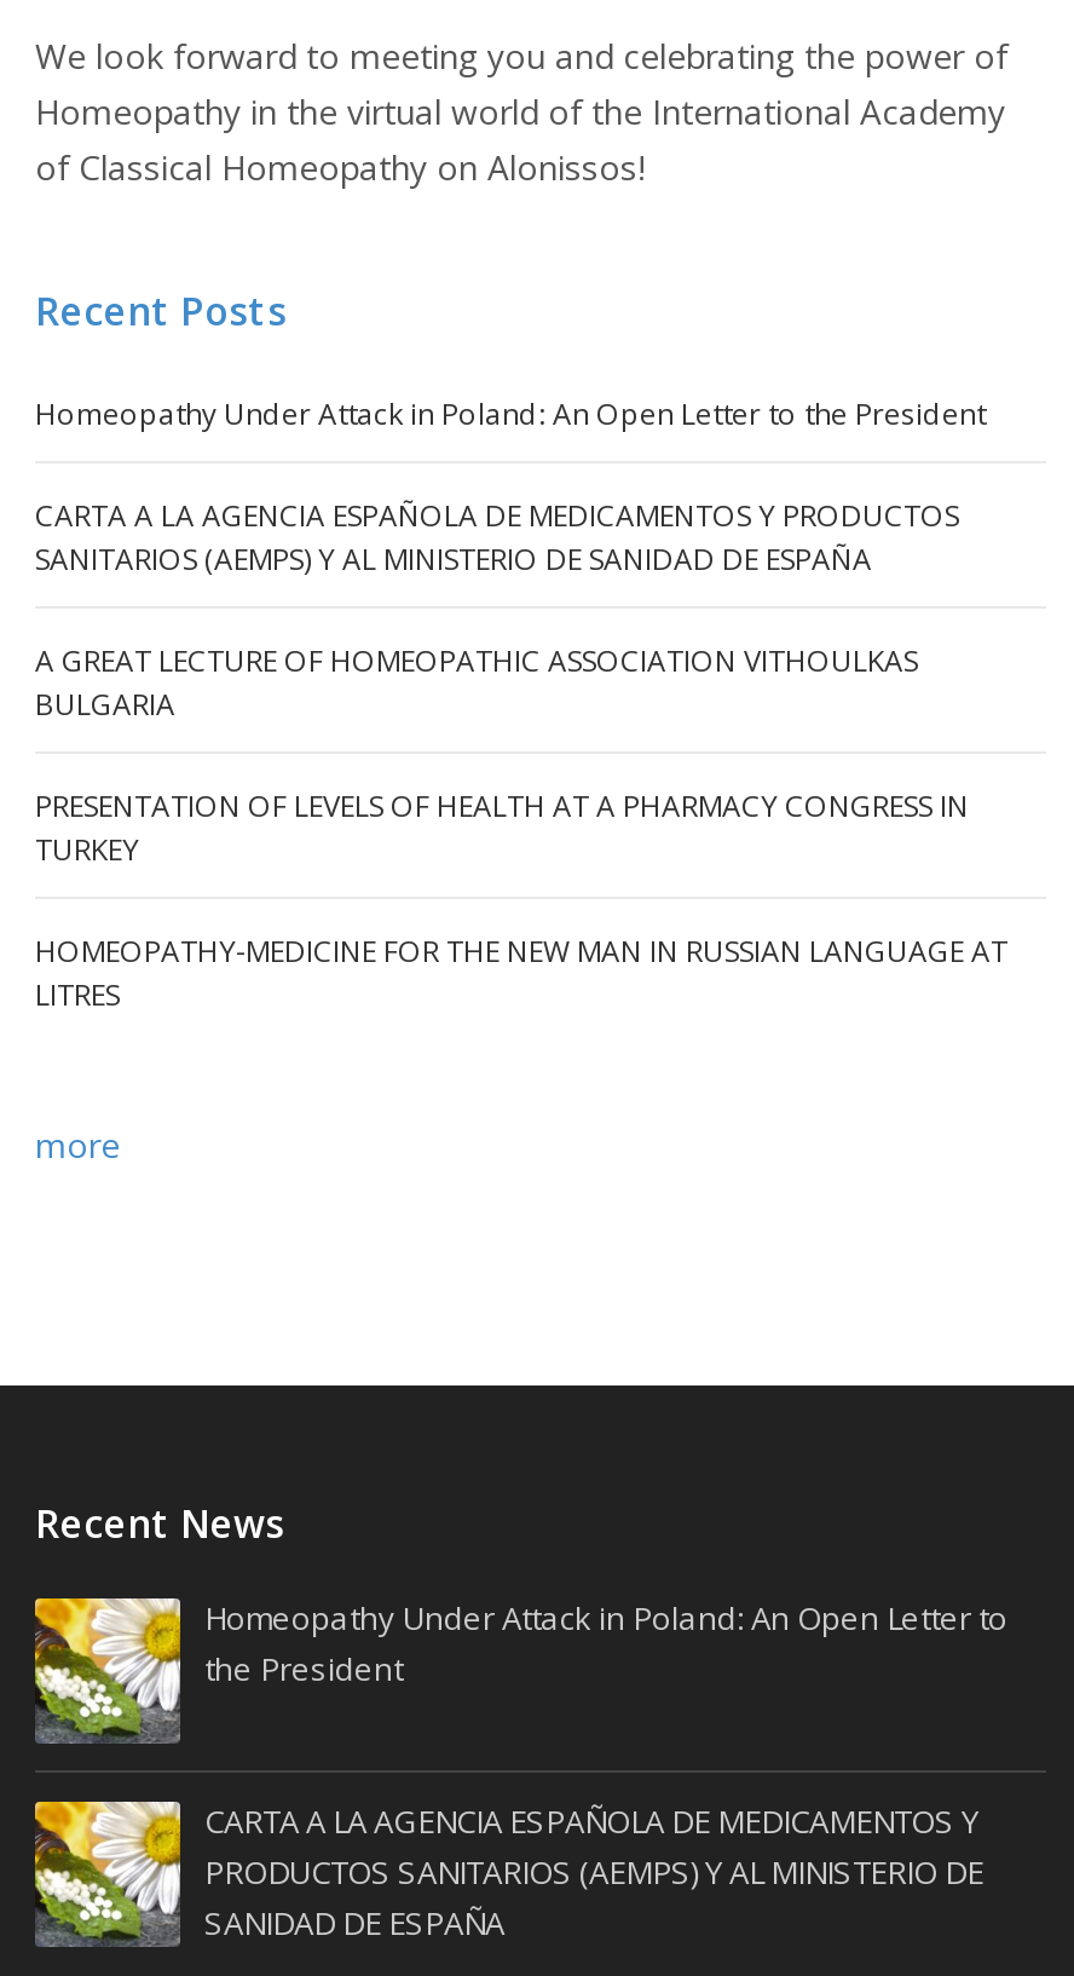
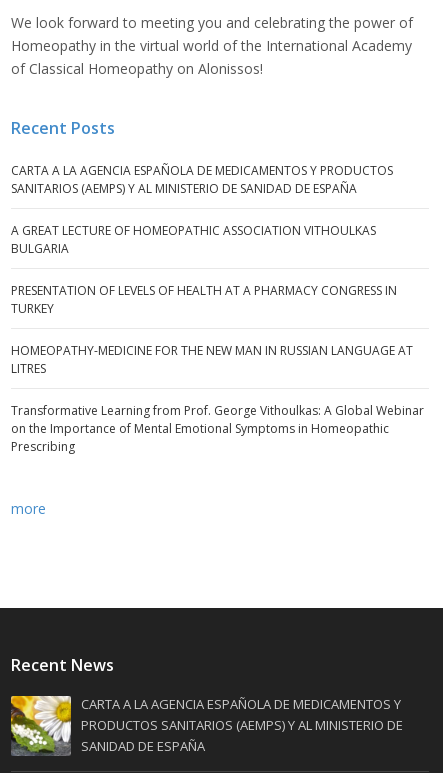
[35,393,986,434] Homeopathy Under Attack in Poland: An Open Letter to the President -> none
none -> [11,402,424,455] Transformative Learning from Prof. George Vithoulkas: A Global Webinar | on the Importance of Mental Emotional Symptoms in Homeopathic | Prescribing
moved [35,1121,284,1550] -> [11,499,114,676]: more | Recent News
moved [30,1594,185,1746] -> [9,694,73,757]: [image]
[204,1596,1007,1690] Homeopathy Under Attack in Poland: An Open Letter to | the President -> none

